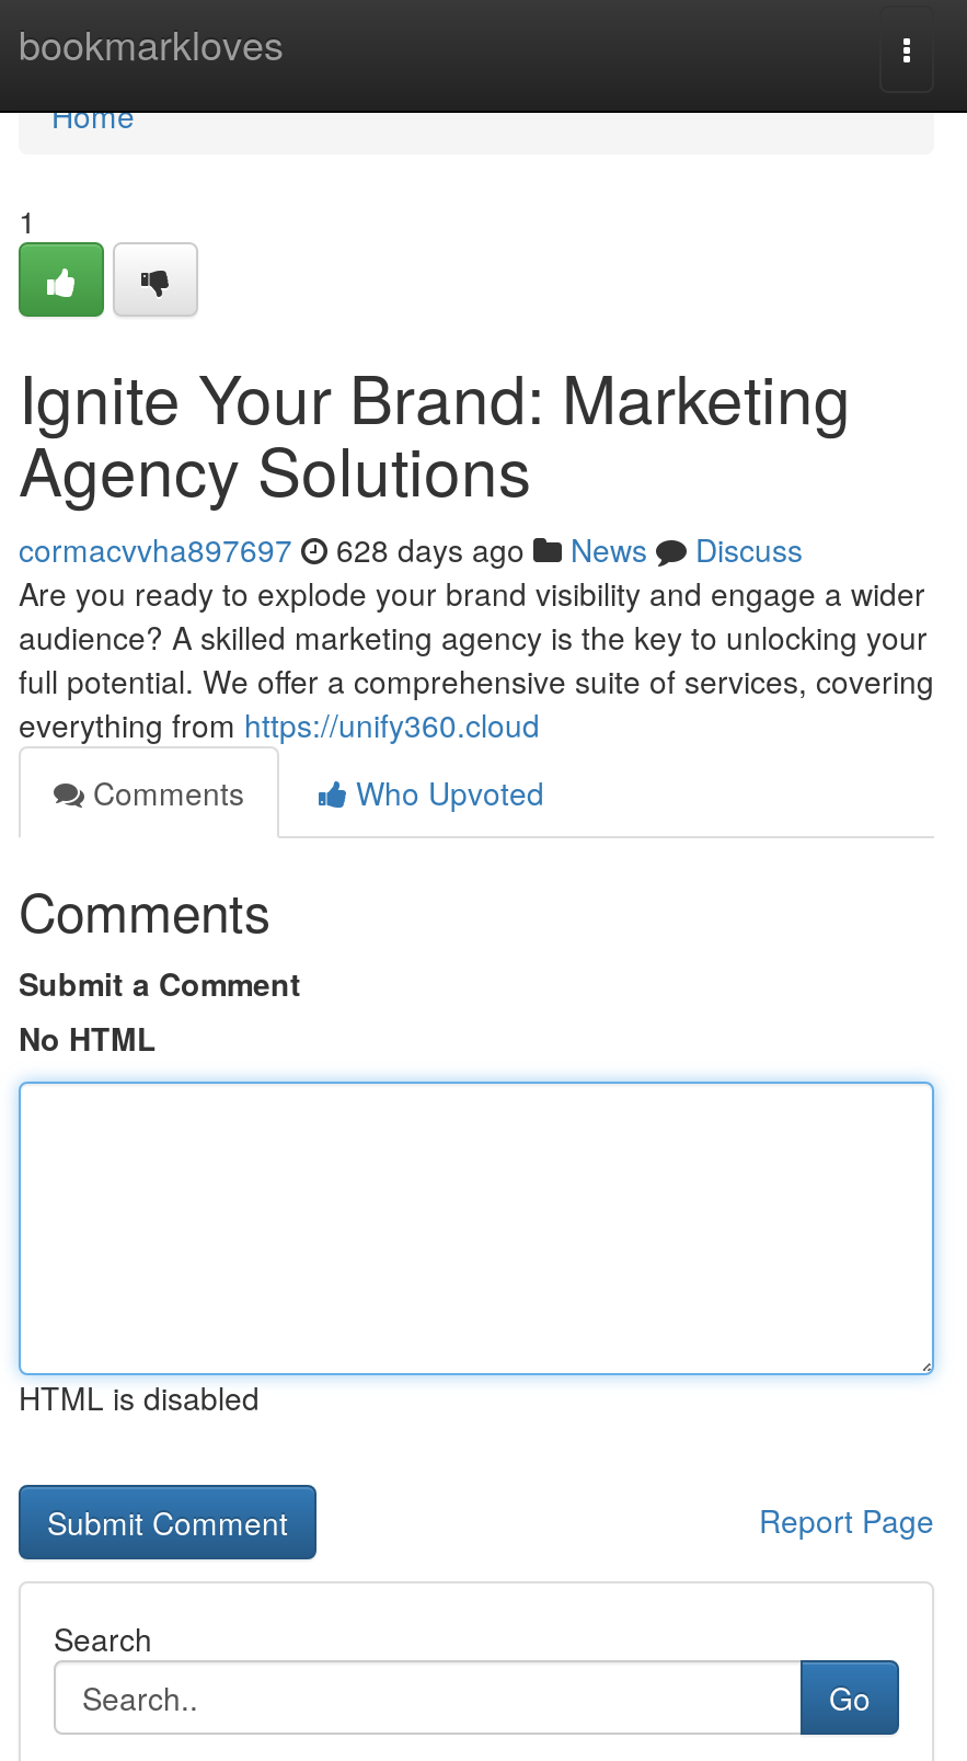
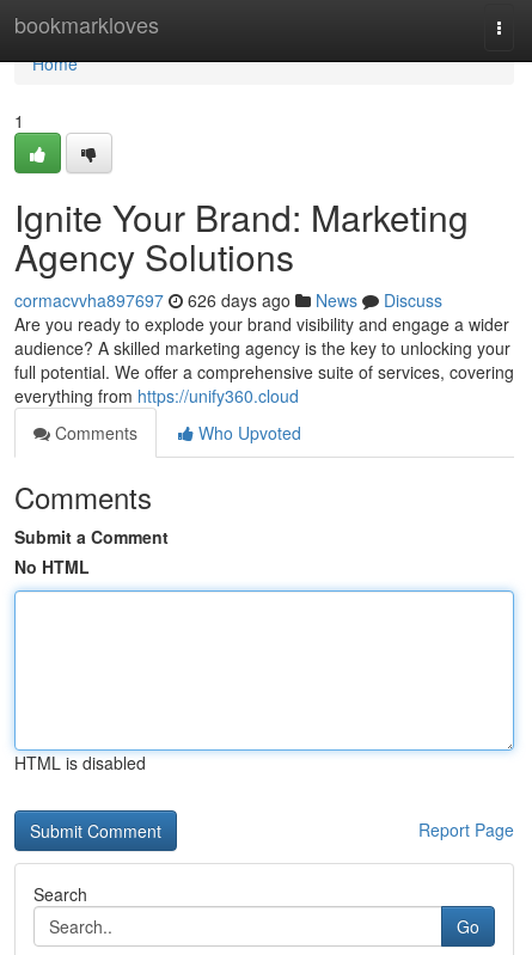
[19,527,803,571] cormacvvha897697 628 days ago News Discuss -> [14,288,442,312] cormacvvha897697 626 days ago News Discuss

